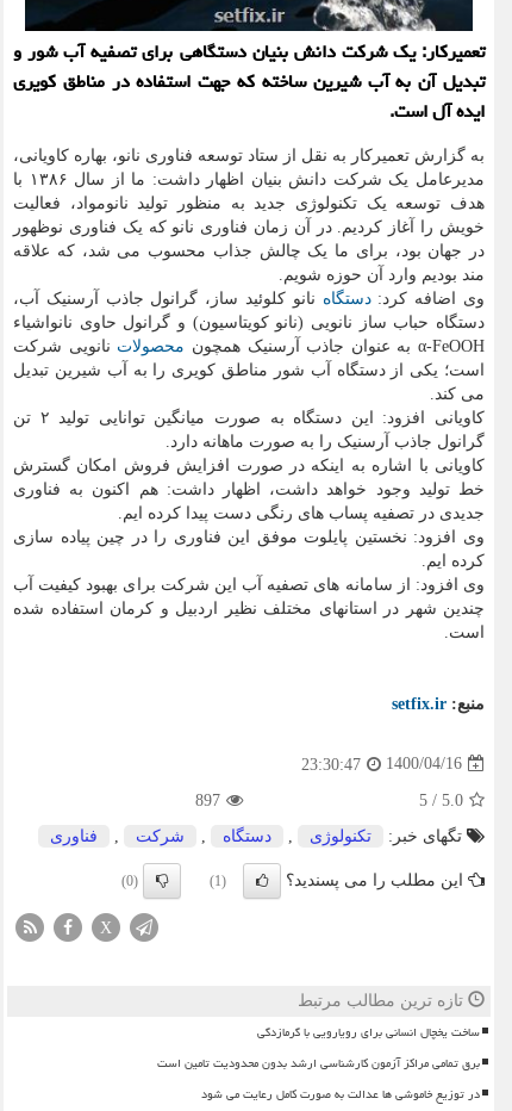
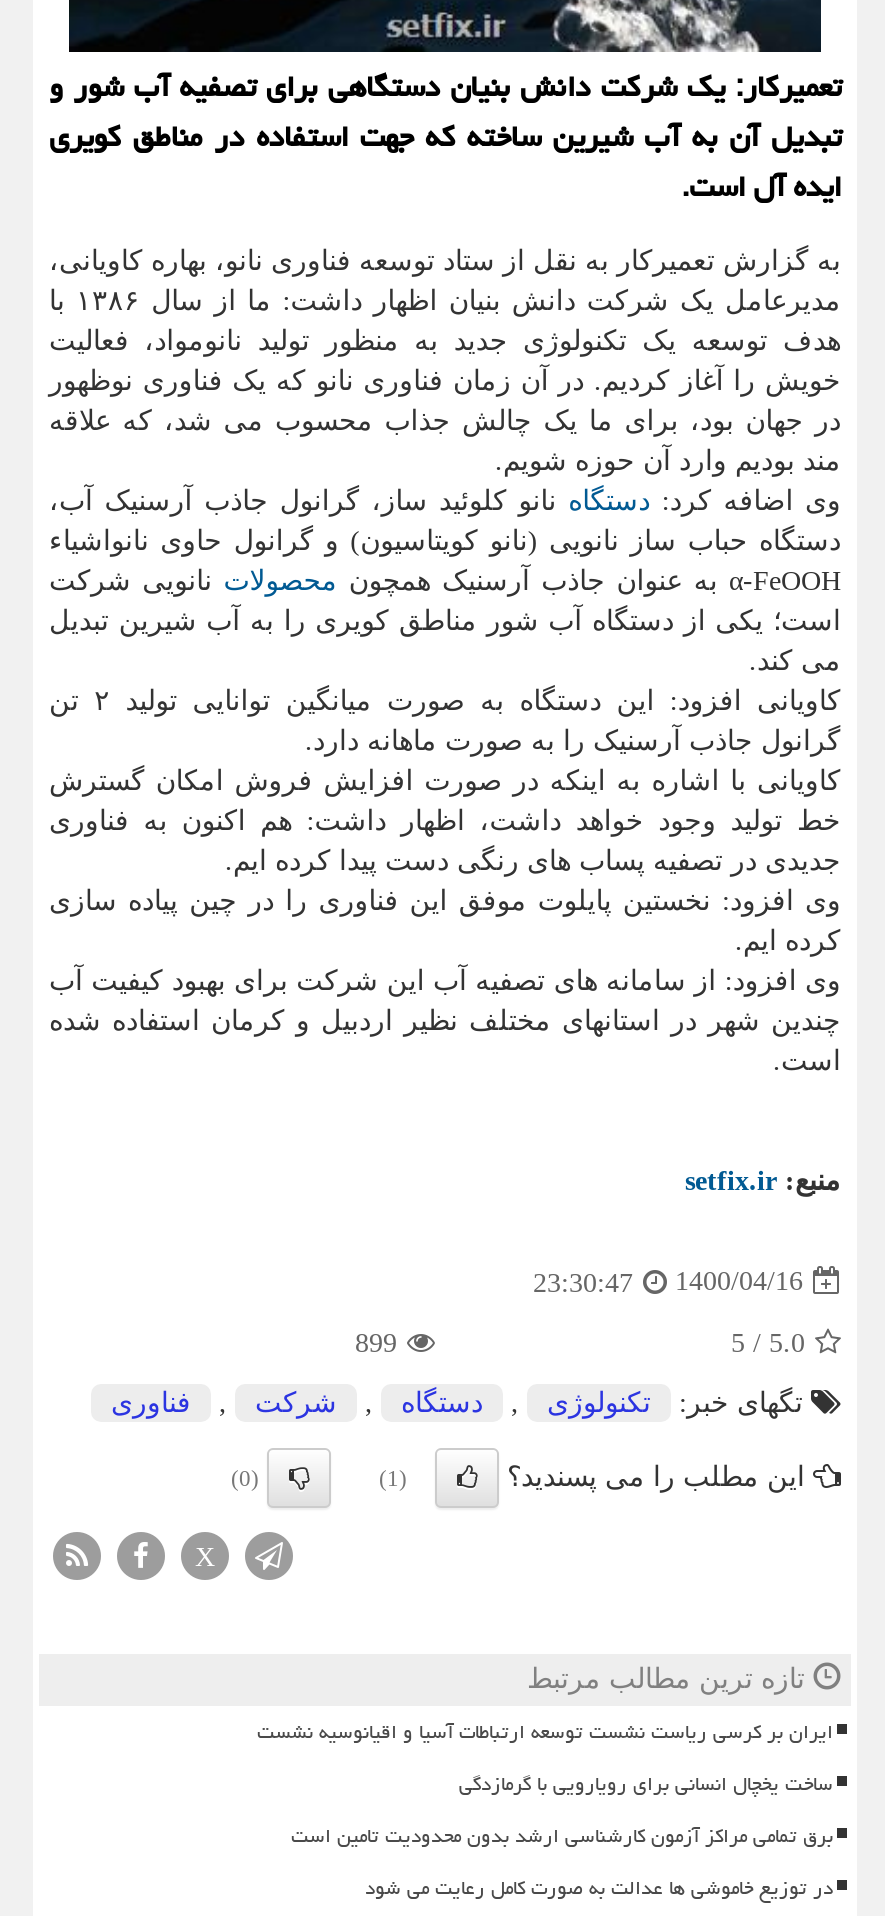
[195,792,220,809] 897 -> [355,1328,397,1358] 899
none -> [257,1712,833,1752] ایران بر کرسی ریاست نشست توسعه ارتباطات آسیا و اقیانوسیه نشست

